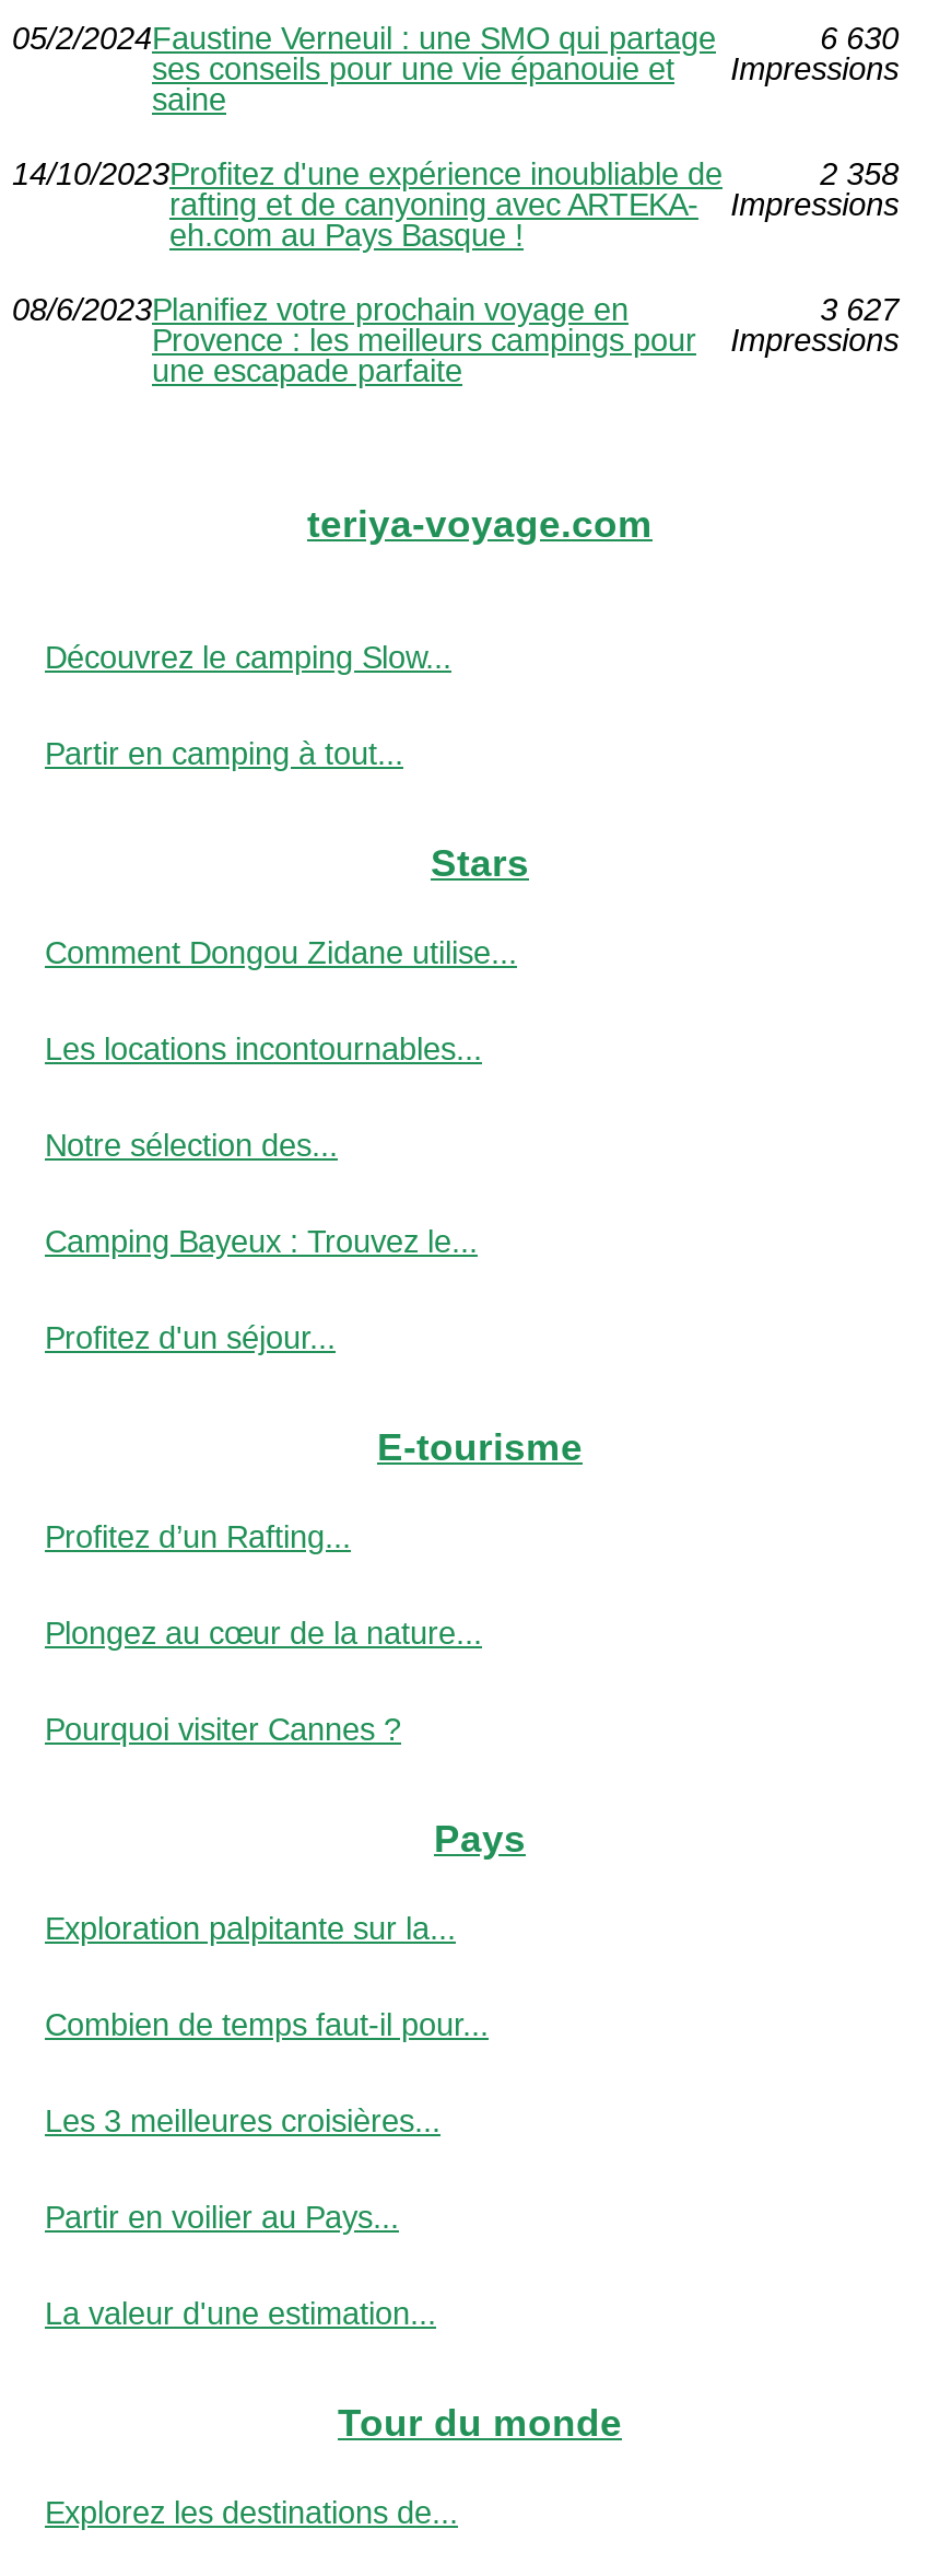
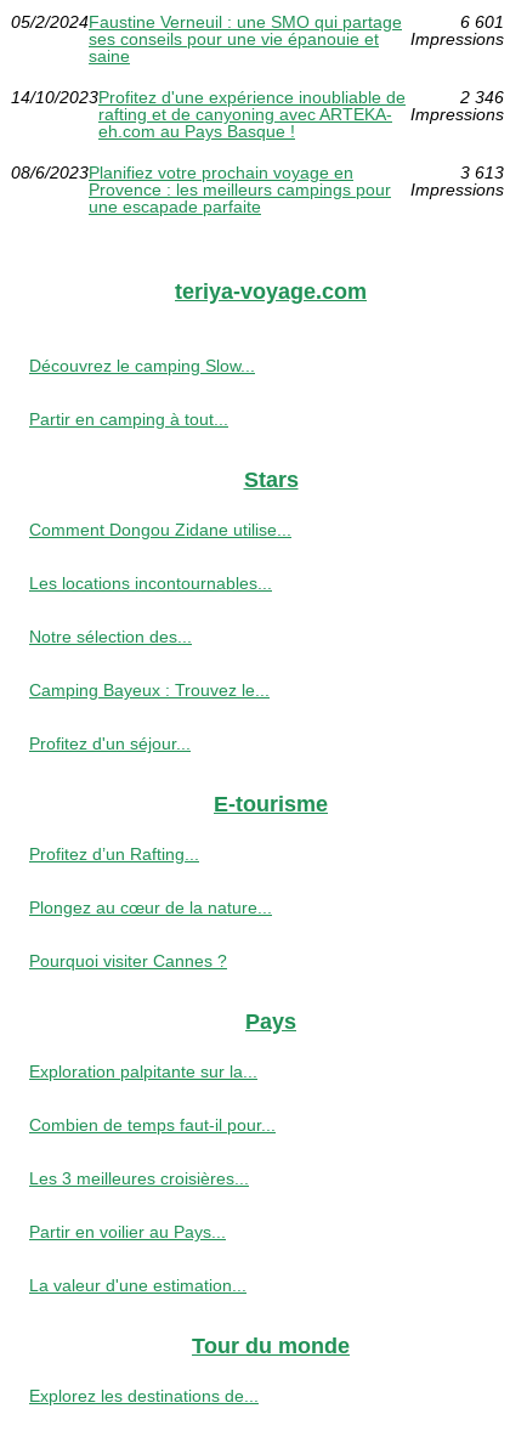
[820,21,899,56] 6 630 -> [460,12,503,32] 6 601
[820,157,899,192] 2 358 -> [460,88,503,107] 2 346
[820,292,899,327] 3 627 -> [460,163,503,182] 3 613

